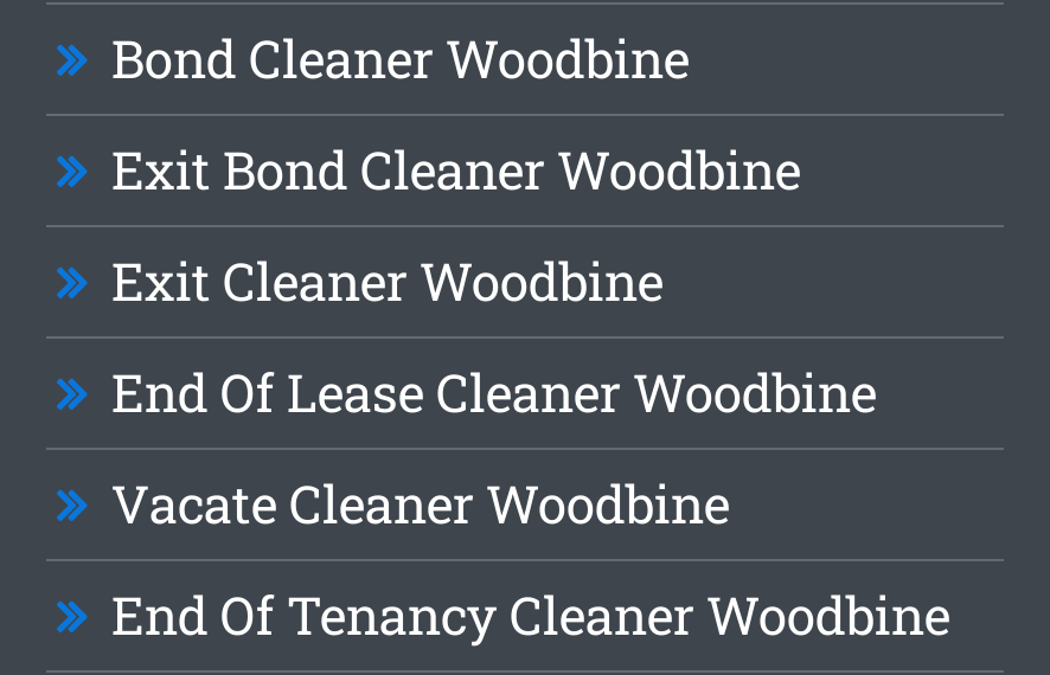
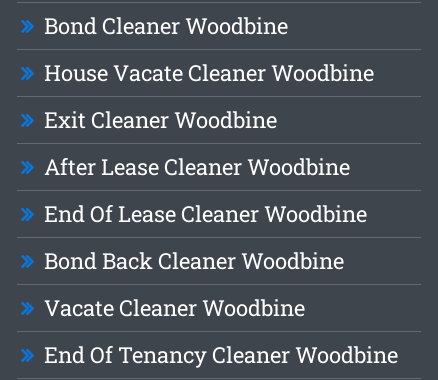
[111,136,801,205] Exit Bond Cleaner Woodbine -> [44,58,374,87] House Vacate Cleaner Woodbine
none -> [44,152,350,181] After Lease Cleaner Woodbine
none -> [44,246,344,275] Bond Back Cleaner Woodbine

